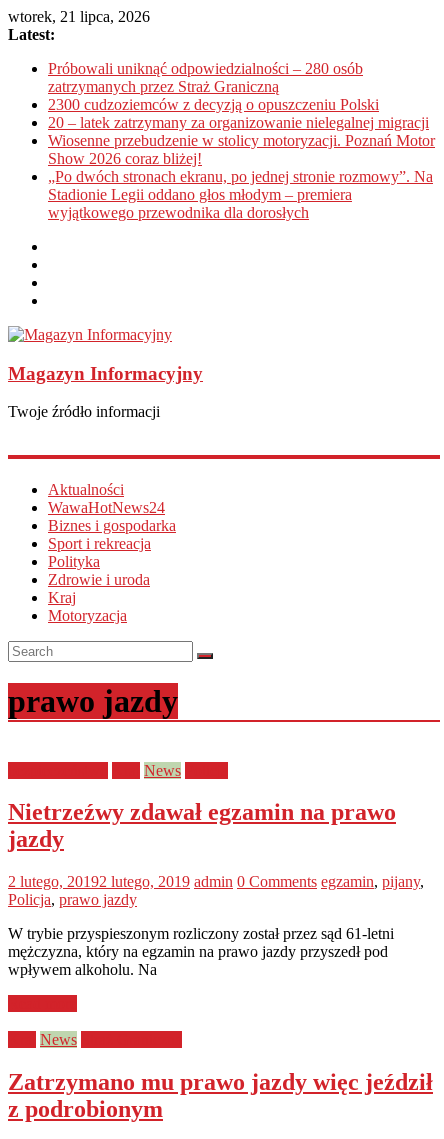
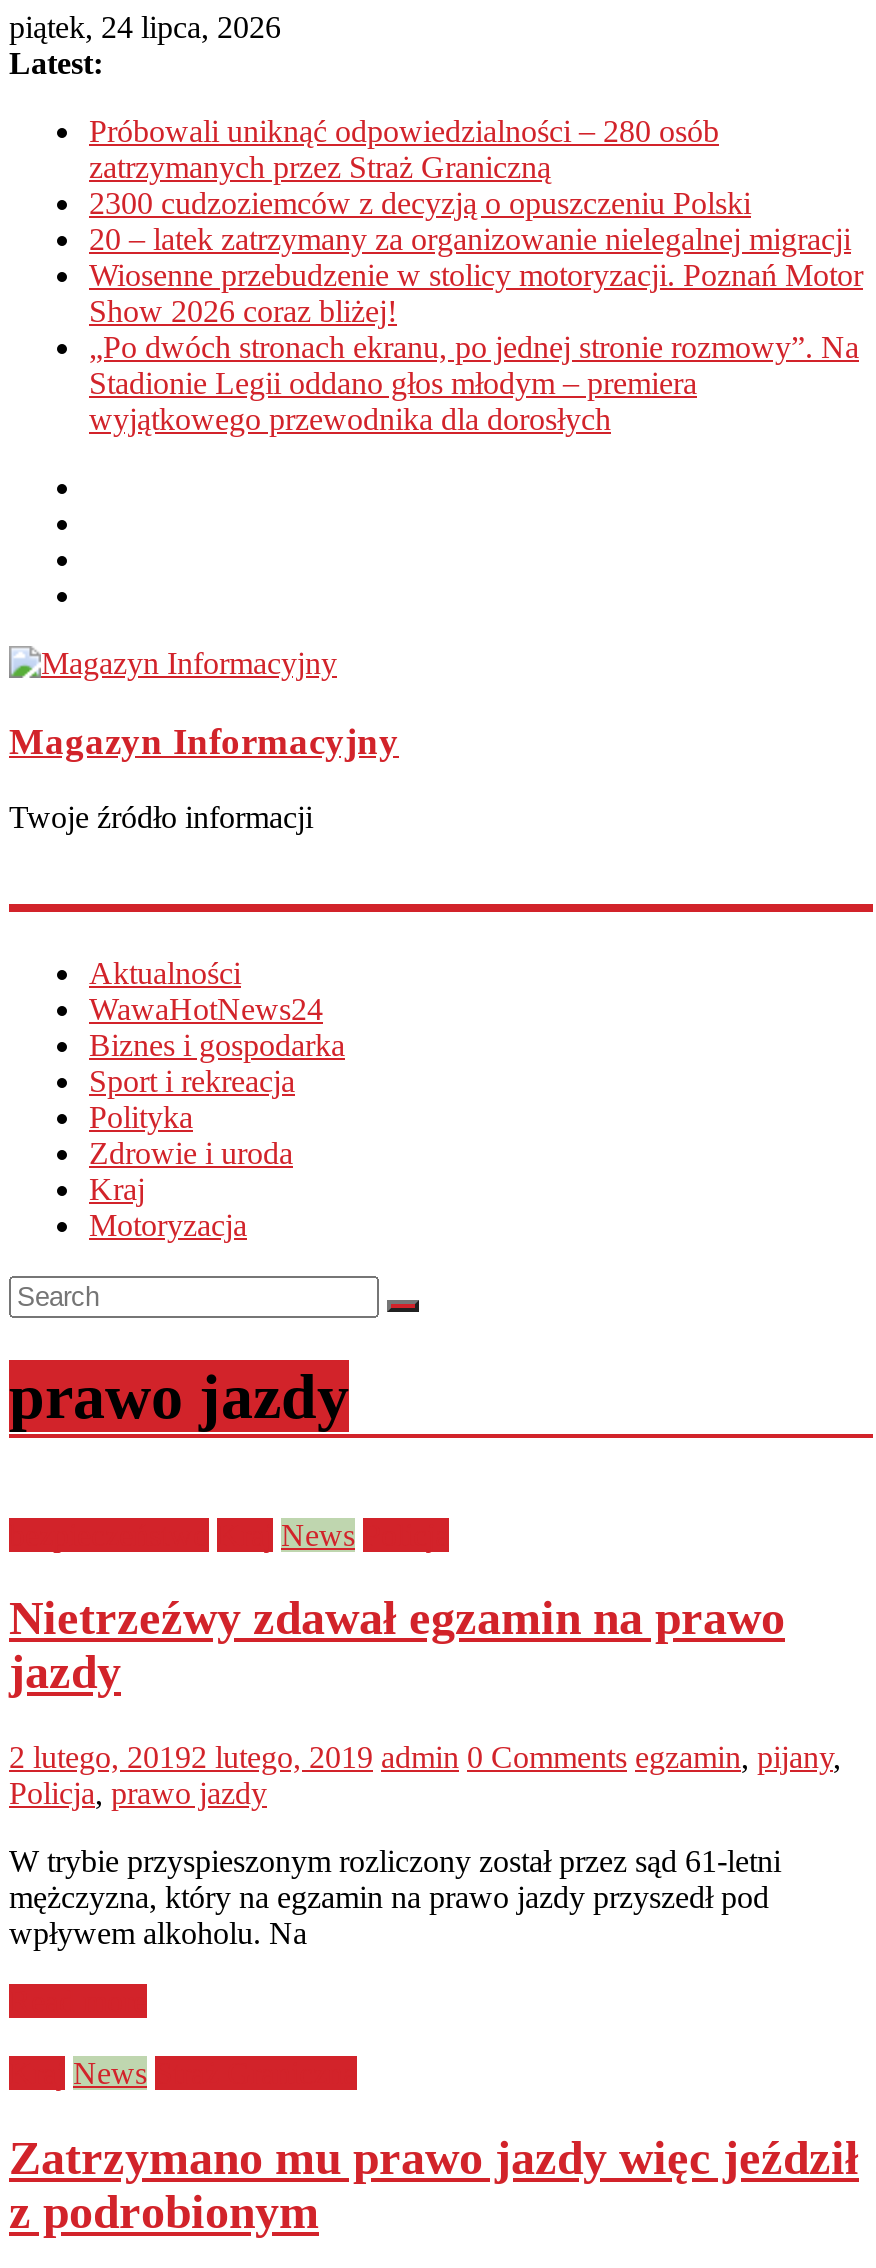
[8,8,150,25] wtorek, 21 lipca, 2026 -> [9,10,281,44] piątek, 24 lipca, 2026

